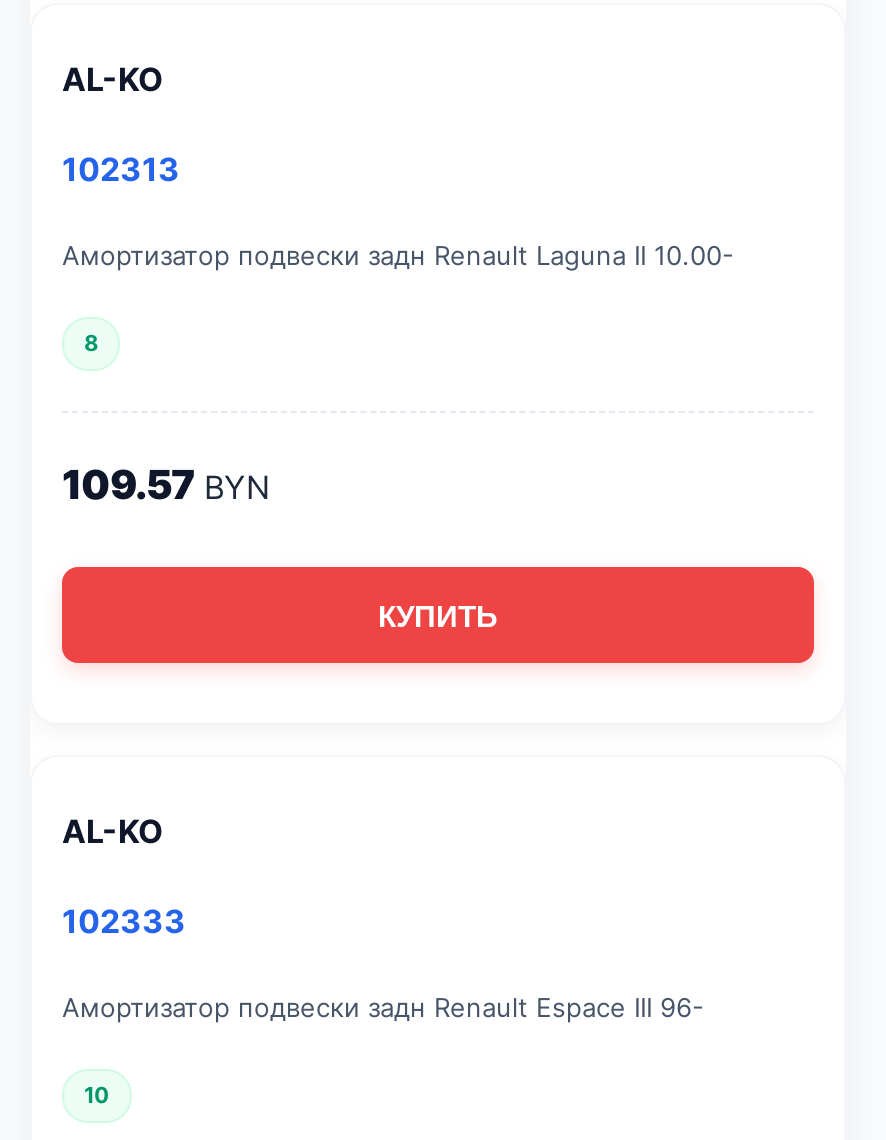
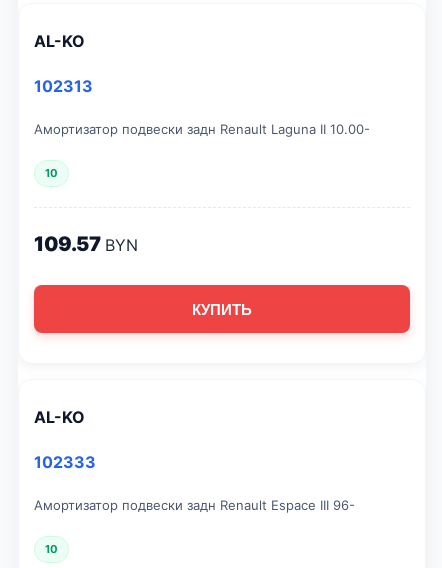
[84,329,98,357] 8 -> [45,166,58,180] 10

